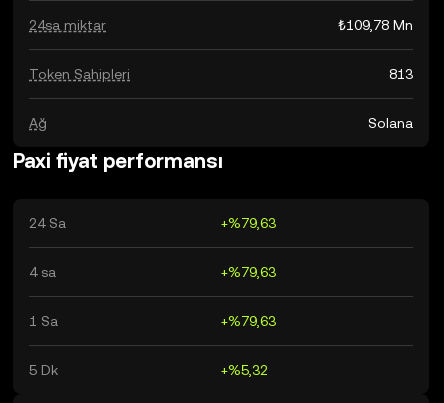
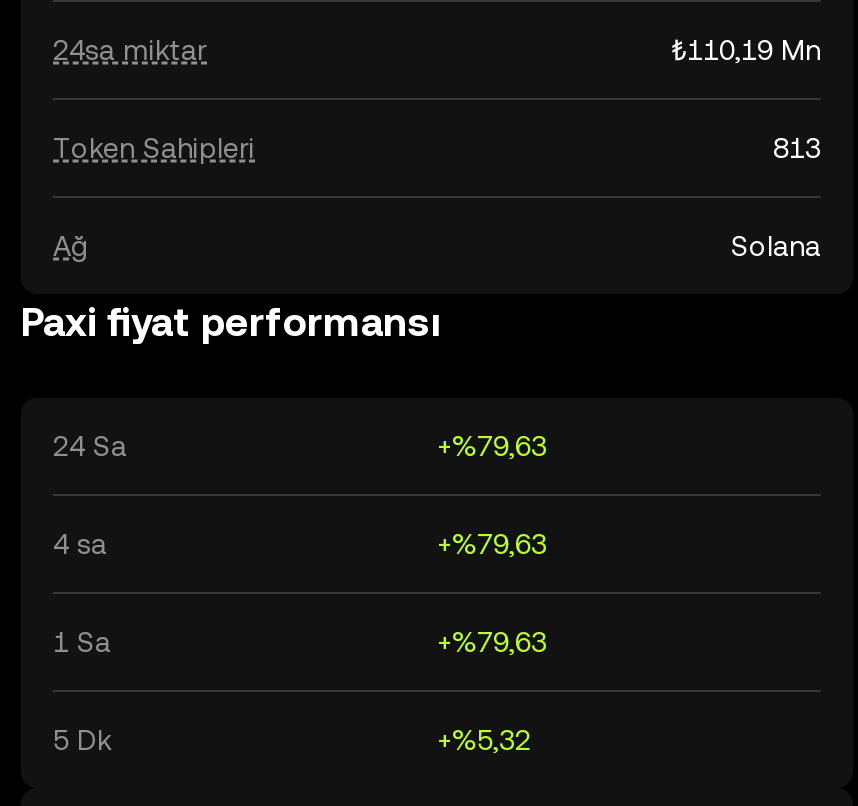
[338,17,413,33] ₺109,78 Mn -> [671,34,821,66] ₺110,19 Mn

